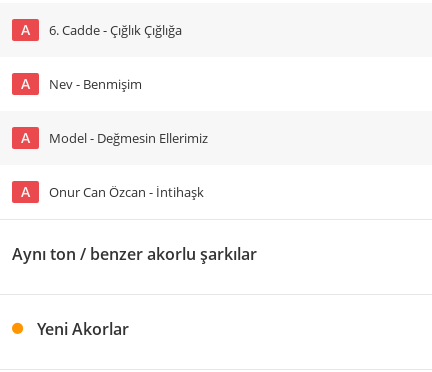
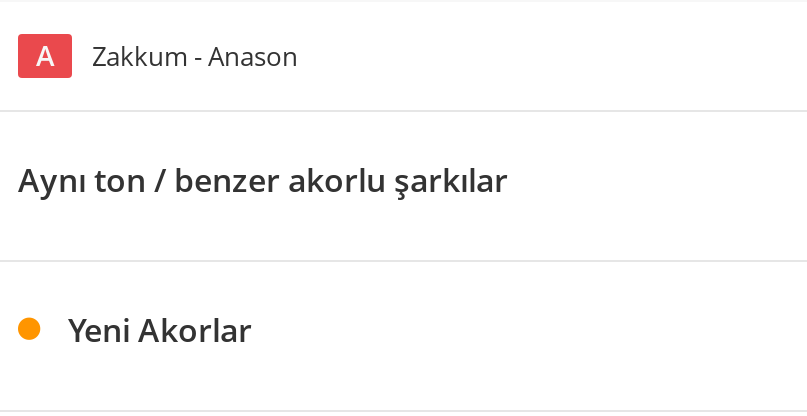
[21,21,208,201] 6. Cadde - Çığlık Çığlığa | A | Nev - Benmişim | A | Model - Değmesin Ellerimiz | A | Onur Can Özcan - İntihaşk -> [92,38,298,74] Zakkum - Anason

